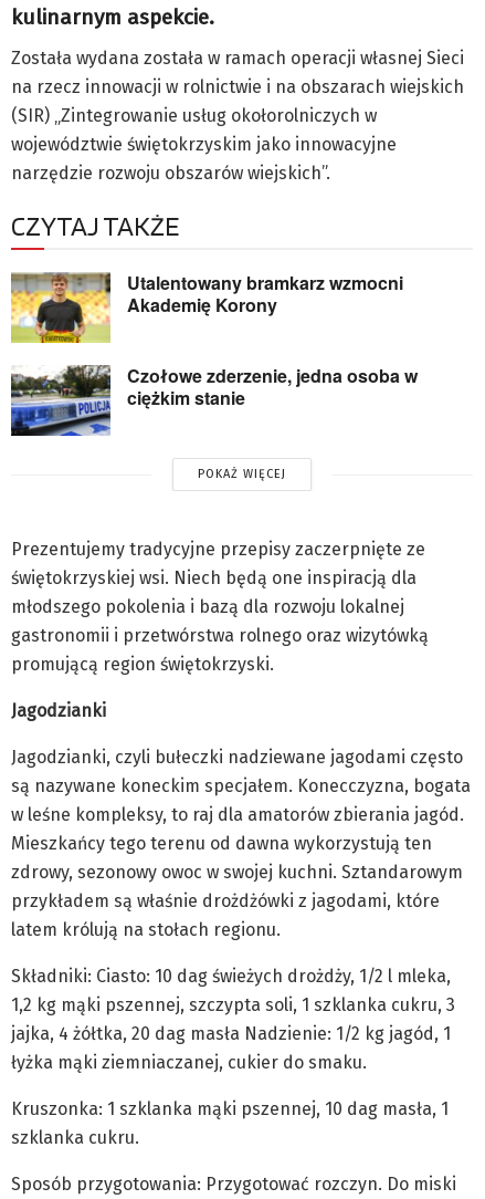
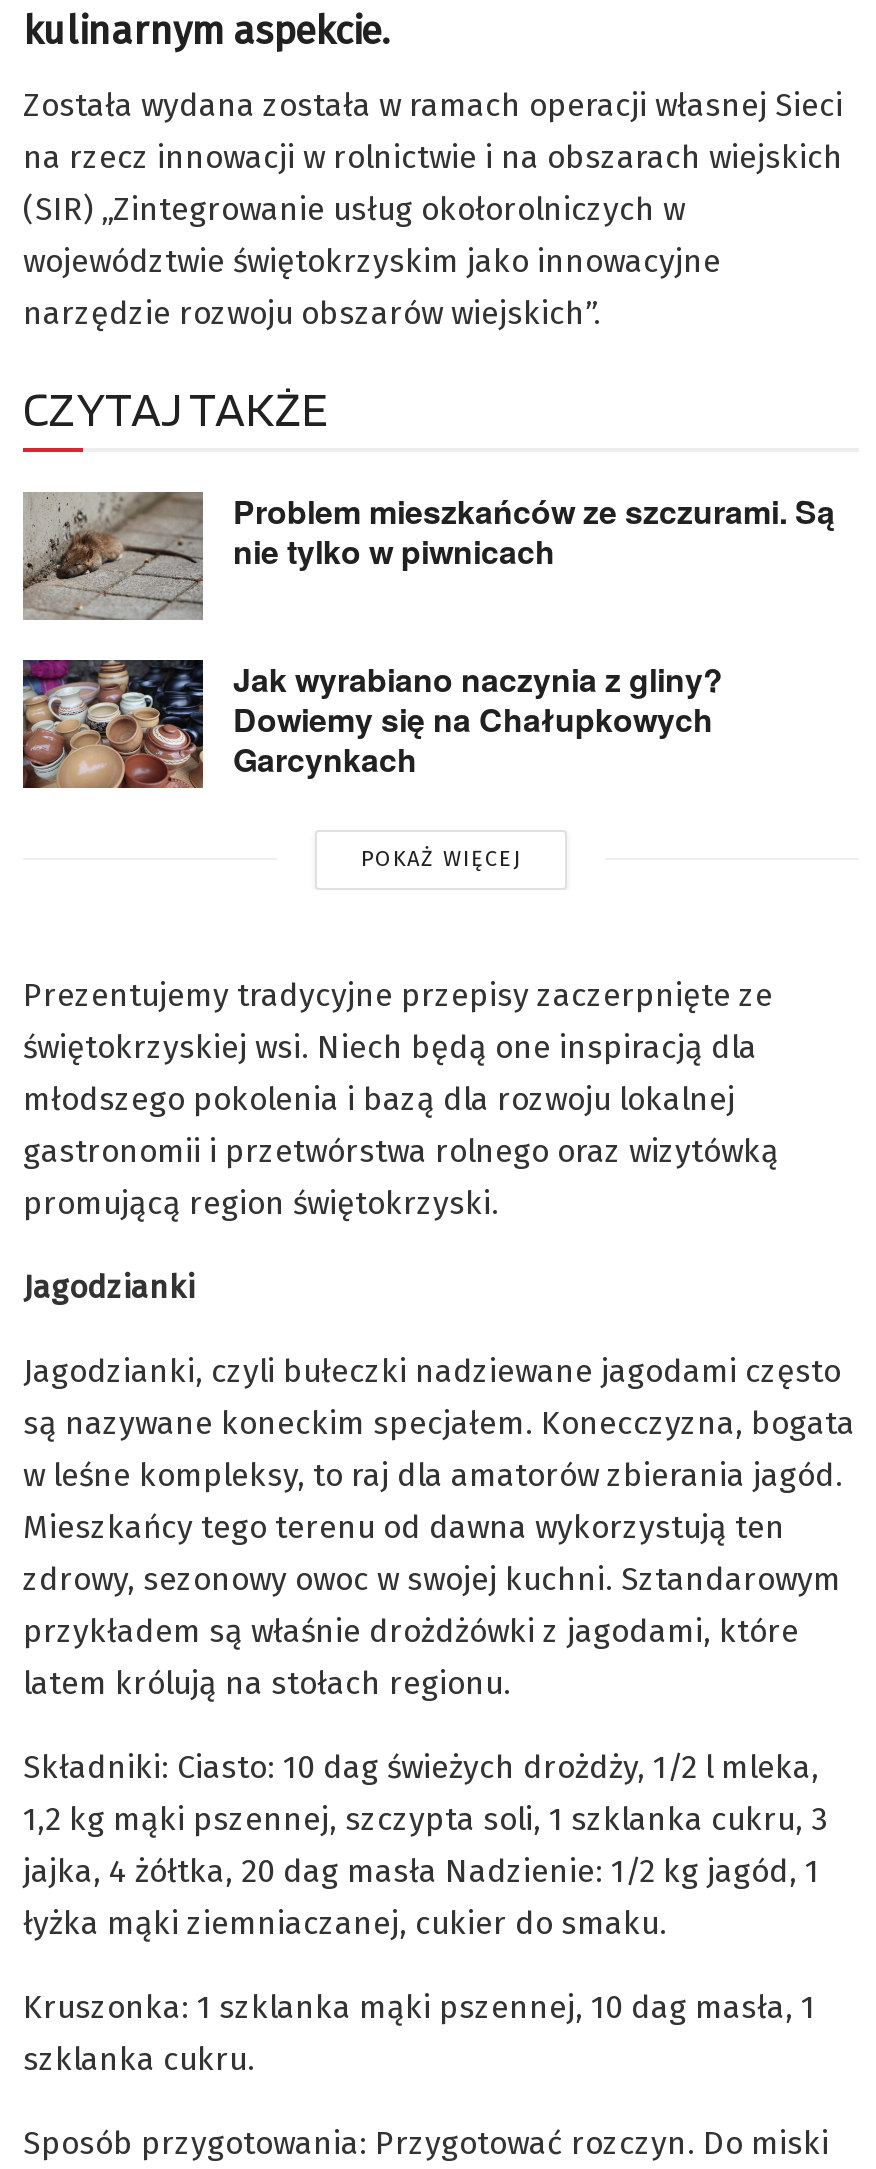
[10,269,403,344] [image] | Utalentowany bramkarz wzmocni | Akademię Korony -> [21,487,835,622] [image] | Problem mieszkańców ze szczurami. Są | nie tylko w piwnicach
[10,363,418,437] [image] | Czołowe zderzenie, jedna osoba w | ciężkim stanie -> [21,656,723,790] [image] | Jak wyrabiano naczynia z gliny? | Dowiemy się na Chałupkowych | Garcynkach

